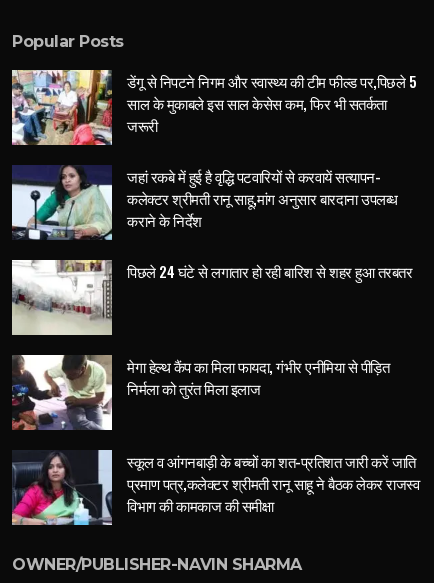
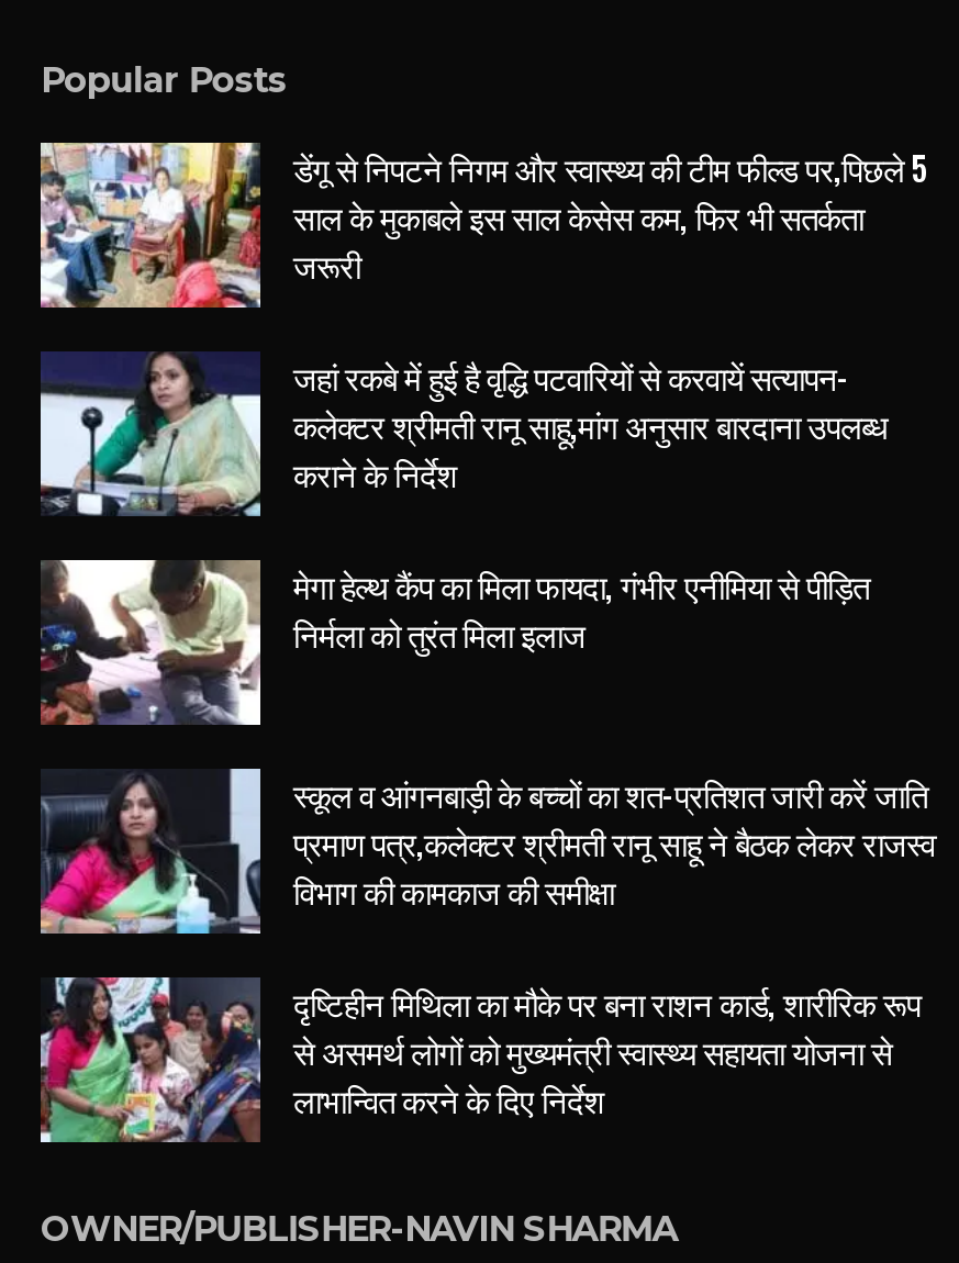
[11,259,412,336] [image] | पिछले 24 घंटे से लगातार हो रही बारिश से शहर हुआ तरबतर -> none
moved [10,354,419,516] -> [36,558,935,914]: [image] | मेगा हेल्थ कैंप का मिला फायदा, गंभीर एनीमिया से पीड़ित | निर्मला को तुरंत मिला इलाज | स्कूल व आंगनबाड़ी के बच्चों का शत-प्रतिशत जारी करें जाति | प्रमाण पत्र,कलेक्टर श्रीमती रानू साहू ने बैठक लेकर राजस्व | विभाग की कामकाज की समीक्षा
none -> [38,975,921,1144] [image] | दृष्टिहीन मिथिला का मौके पर बना राशन कार्ड, शारीरिक रूप | से असमर्थ लोगों को मुख्यमंत्री स्वास्थ्य सहायता योजना से | लाभान्वित करने के दिए निर्देश

